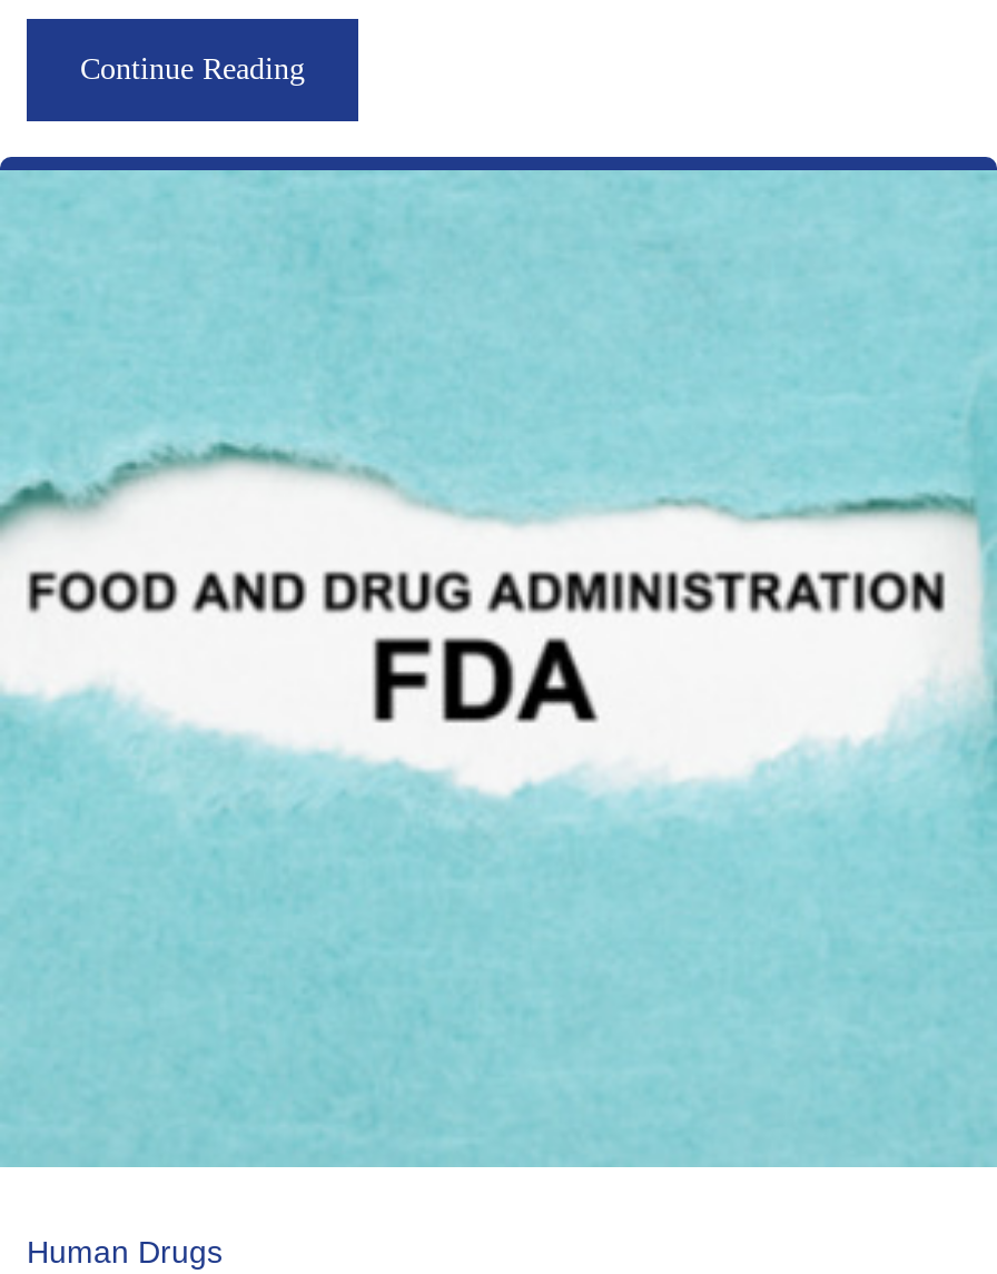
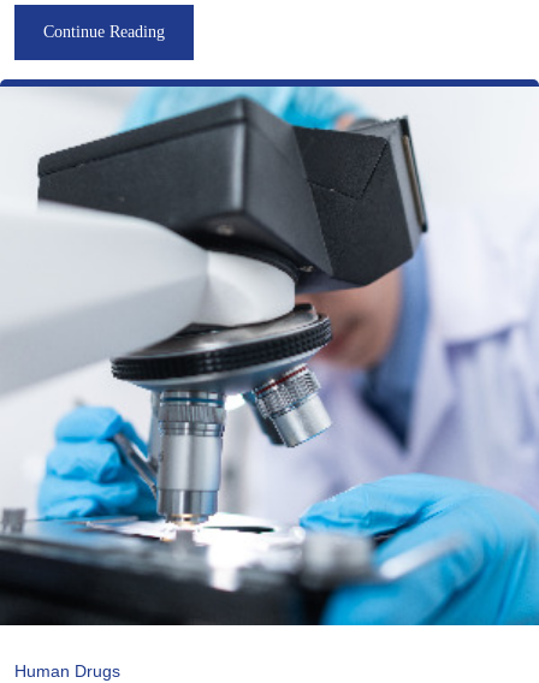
[7,168,990,1167] [image] -> [4,85,535,626] [image]

